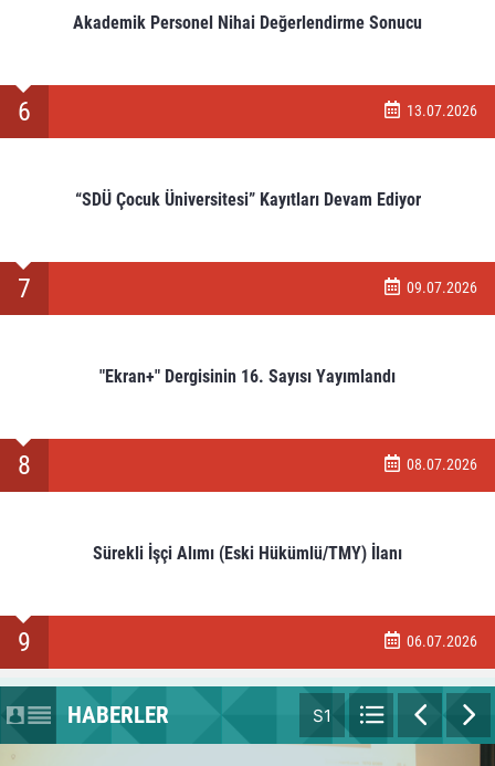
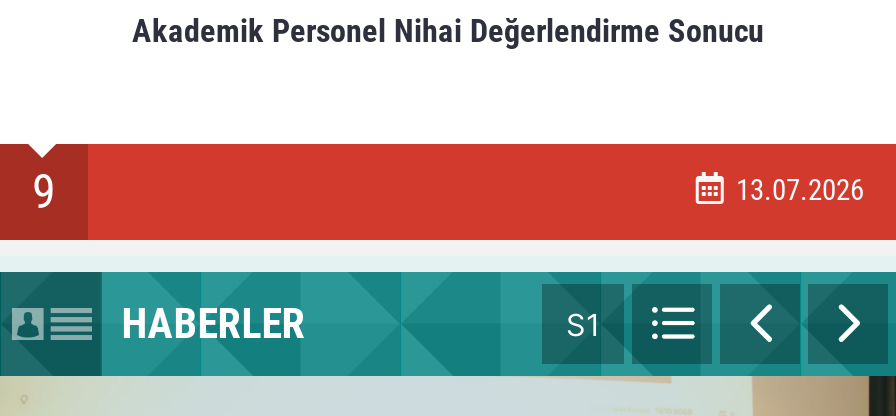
[18,96,31,127] 6 -> [32,164,56,220] 9
[18,189,477,304] “SDÜ Çocuk Üniversitesi” Kayıtları Devam Ediyor | 7 | 09.07.2026 -> none
[18,366,477,481] "Ekran+" Dergisinin 16. Sayısı Yayımlandı | 8 | 08.07.2026 -> none
[18,543,477,657] Sürekli İşçi Alımı (Eski Hükümlü/TMY) İlanı | 9 | 06.07.2026 -> none

